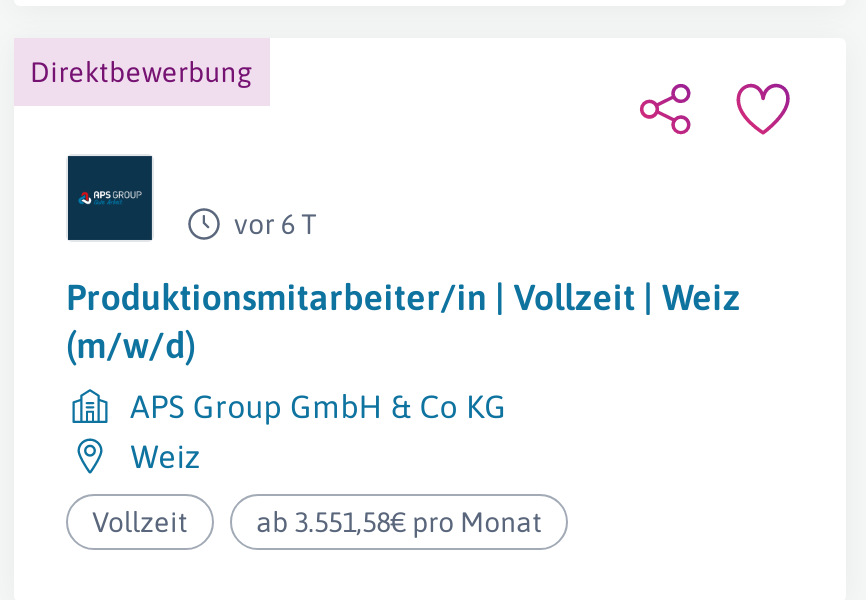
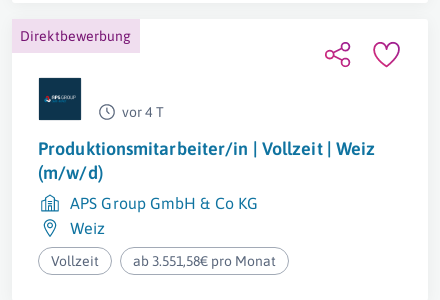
[234,208,317,240] vor 6 T -> [122,104,164,120] vor 4 T

